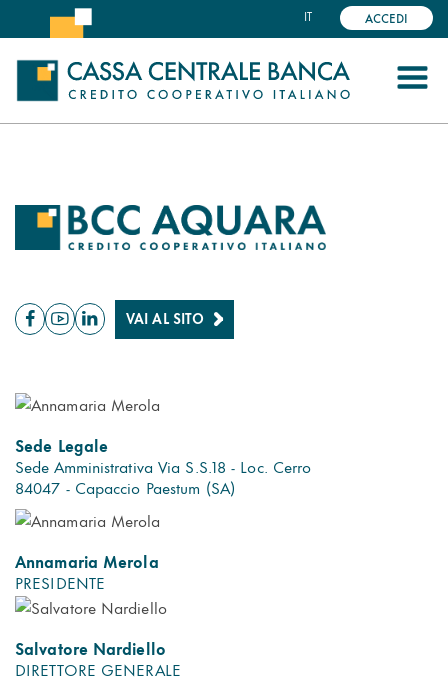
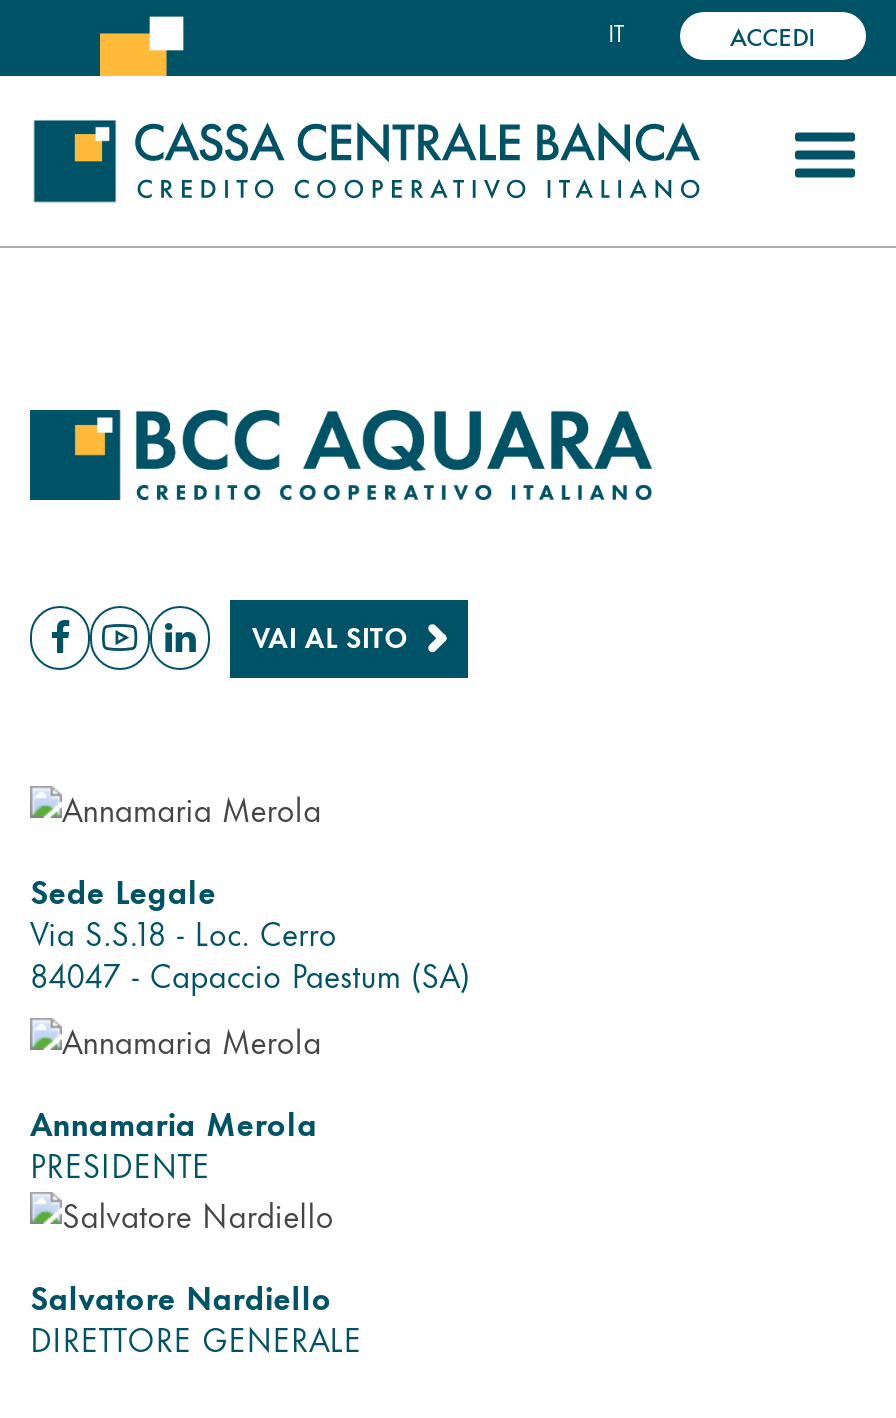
[15,453,311,478] Sede Amministrativa Via S.S.18 - Loc. Cerro -> [30,906,337,956] Via S.S.18 - Loc. Cerro

